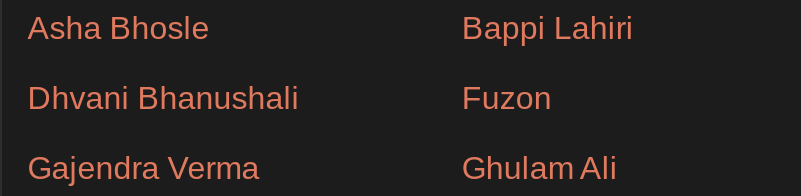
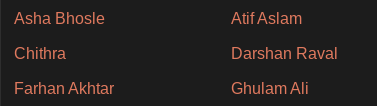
[462,12,634,46] Bappi Lahiri -> [231,10,302,27] Atif Aslam
[28,82,552,116] Dhvani Bhanushali | Fuzon -> [14,45,338,62] Chithra | Darshan Raval
[28,152,260,186] Gajendra Verma -> [14,80,114,97] Farhan Akhtar

